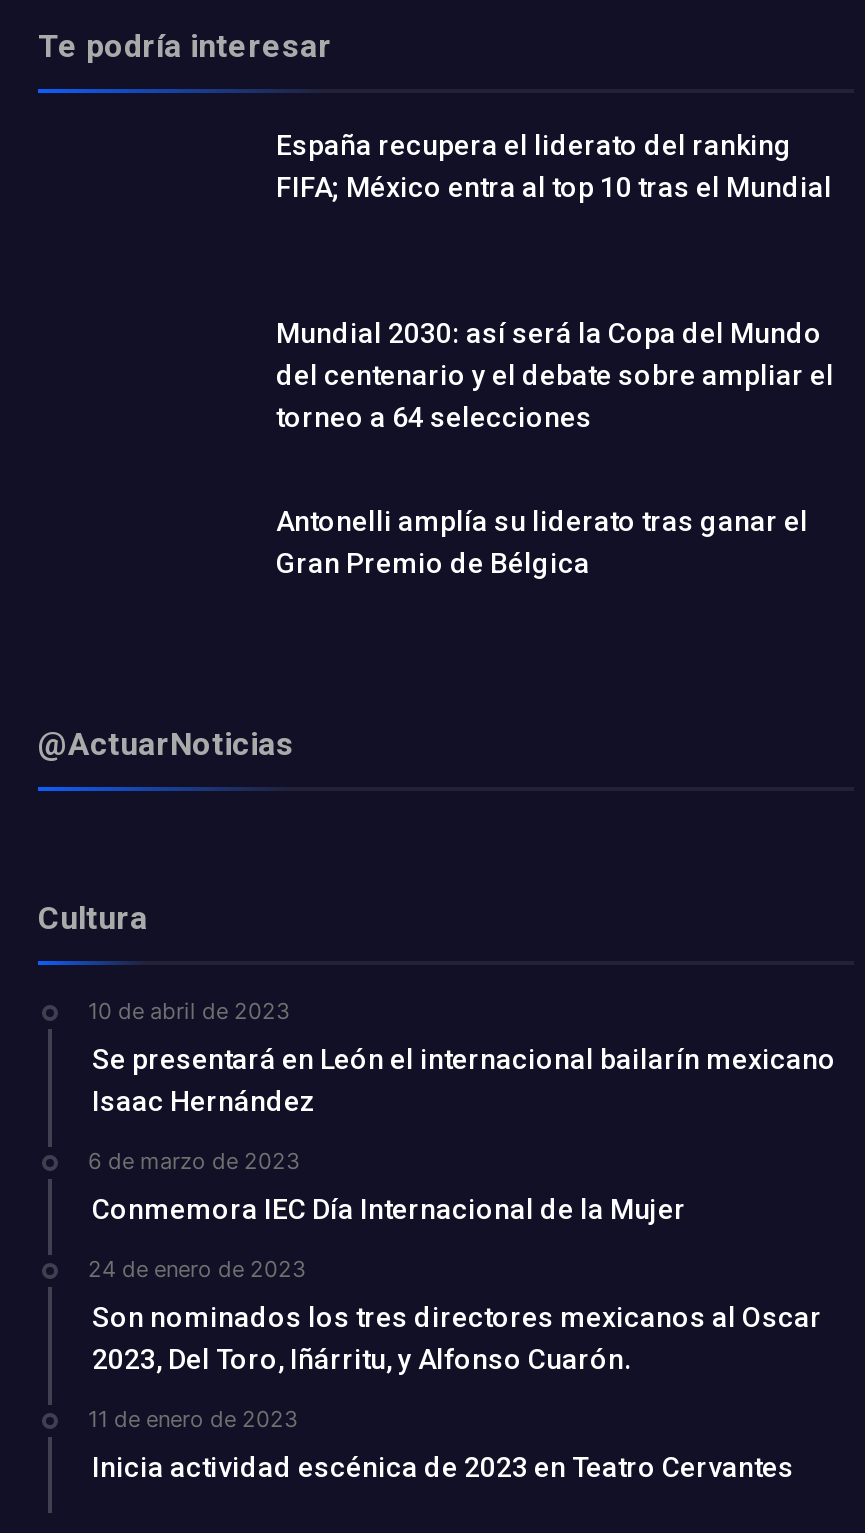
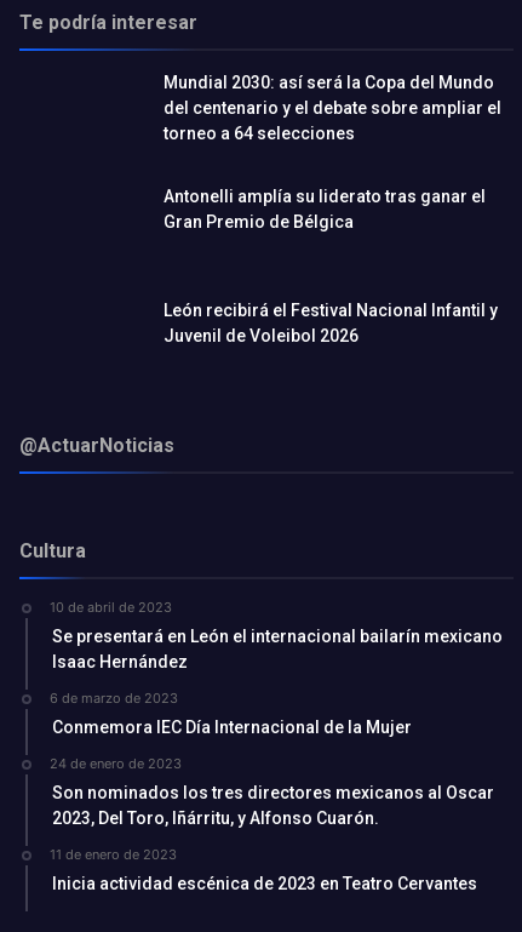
[276,129,832,203] España recupera el liderato del ranking | FIFA; México entra al top 10 tras el Mundial -> none
moved [276,317,834,579] -> [164,73,501,231]: Mundial 2030: así será la Copa del Mundo | del centenario y el debate sobre ampliar el | torneo a 64 selecciones | Antonelli amplía su liderato tras ganar el | Gran Premio de Bélgica
none -> [164,301,498,345] León recibirá el Festival Nacional Infantil y | Juvenil de Voleibol 2026

